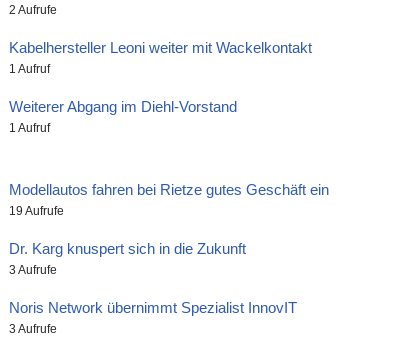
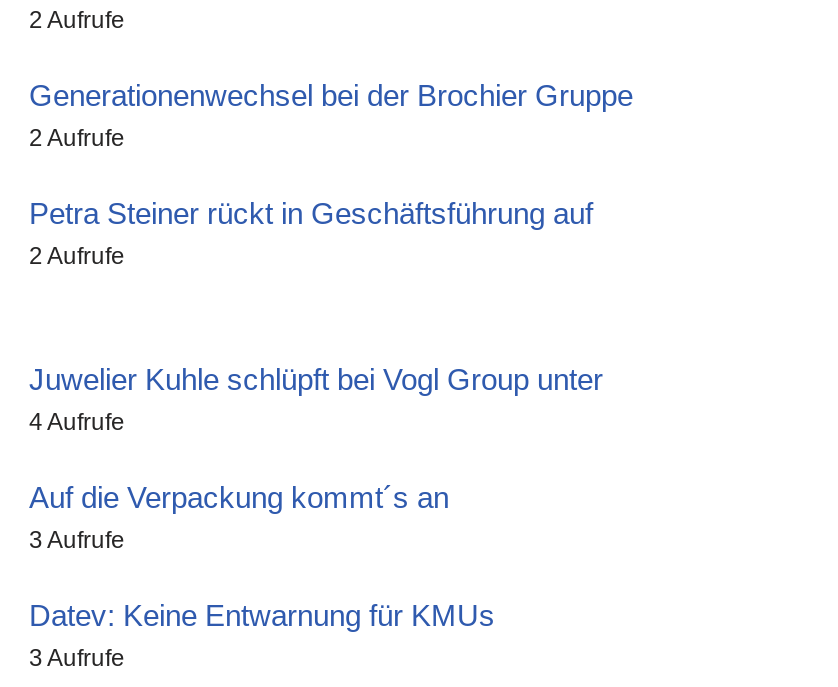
[9,39,312,76] Kabelhersteller Leoni weiter mit Wackelkontakt | 1 Aufruf -> [29,78,633,152] Generationenwechsel bei der Brochier Gruppe | 2 Aufrufe
[9,98,237,135] Weiterer Abgang im Diehl-Vorstand | 1 Aufruf -> [29,196,593,270] Petra Steiner rückt in Geschäftsführung auf | 2 Aufrufe
[9,181,329,218] Modellautos fahren bei Rietze gutes Geschäft ein | 19 Aufrufe -> [29,362,603,436] Juwelier Kuhle schlüpft bei Vogl Group unter | 4 Aufrufe
[9,240,246,257] Dr. Karg knuspert sich in die Zukunft -> [29,480,449,514] Auf die Verpackung kommt´s an
[9,299,297,316] Noris Network übernimmt Spezialist InnovIT -> [29,598,495,632] Datev: Keine Entwarnung für KMUs

